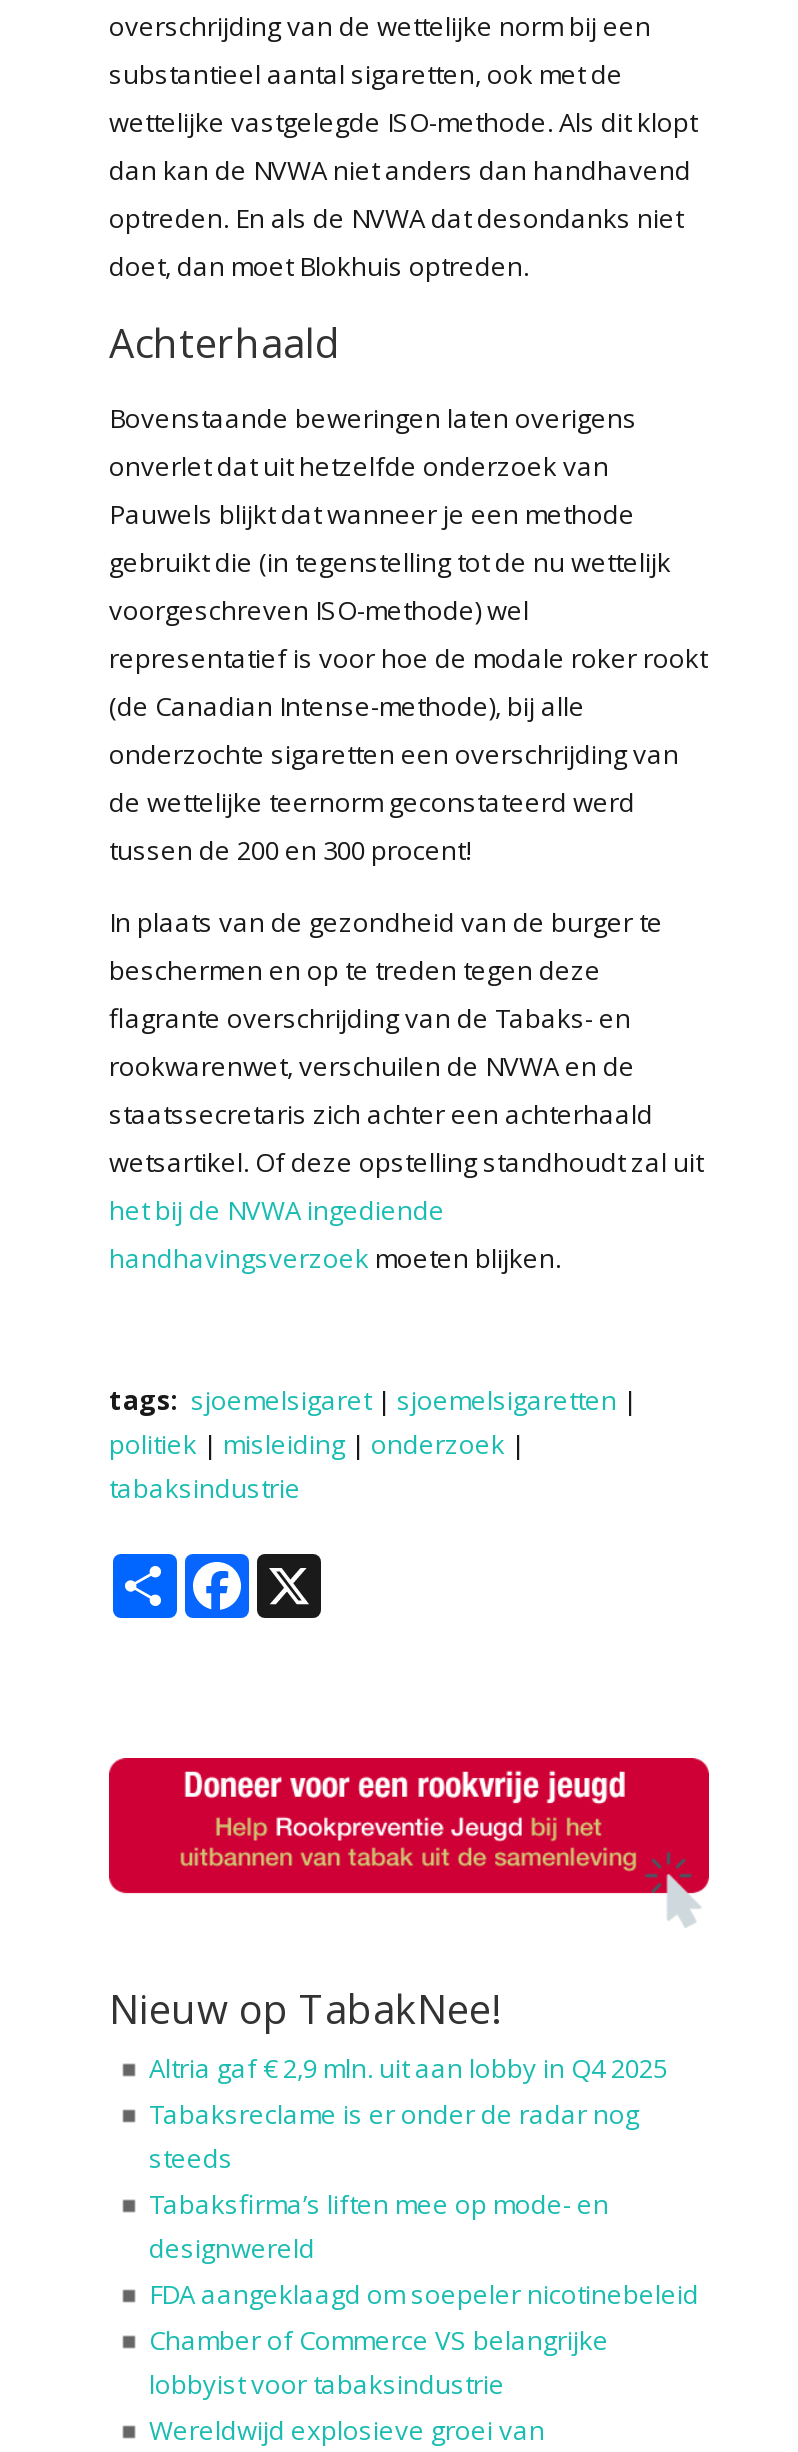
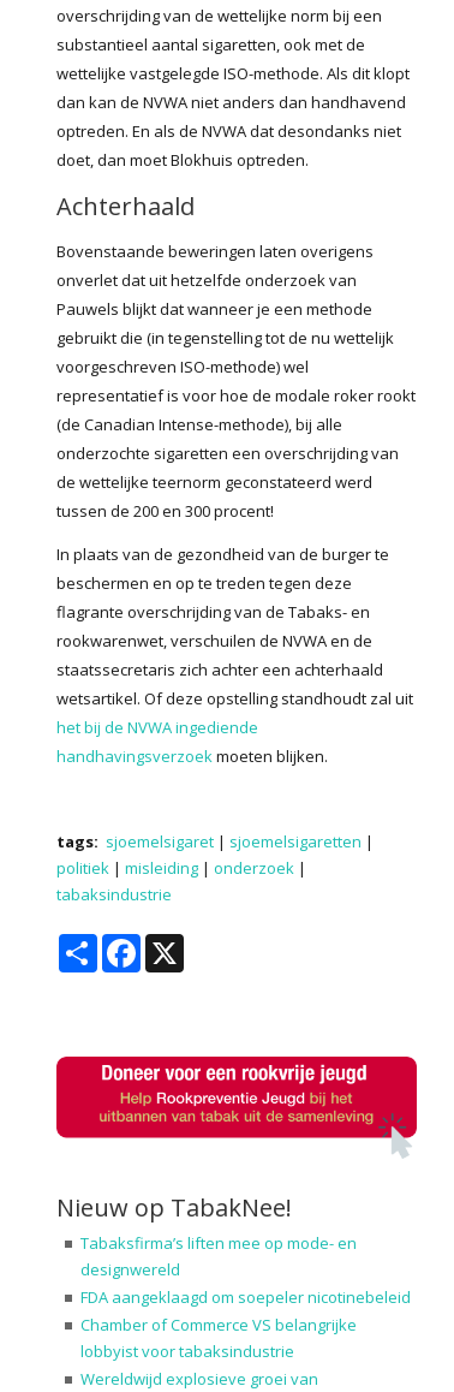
[149,2051,667,2177] Altria gaf € 2,9 mln. uit aan lobby in Q4 2025 | Tabaksreclame is er onder de radar nog | steeds -> none

